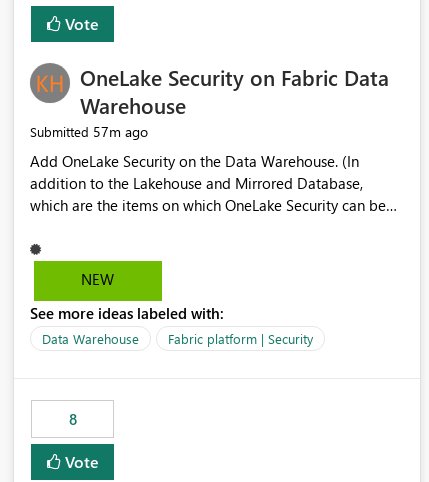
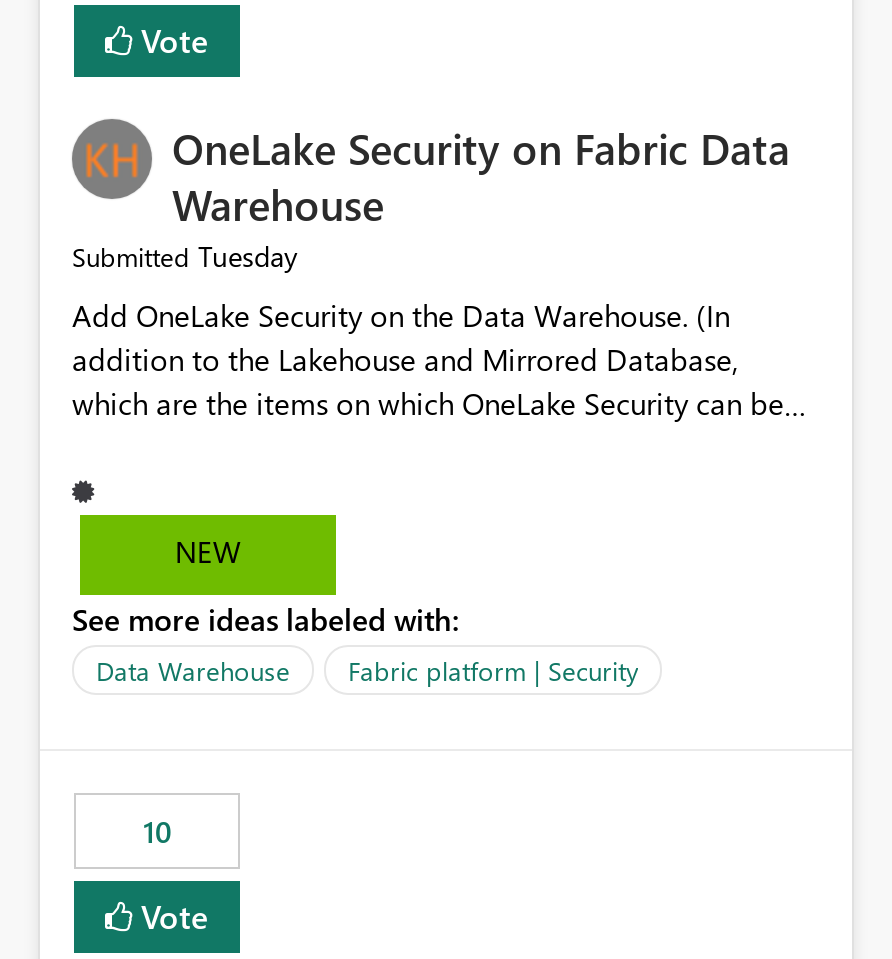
[30,122,148,141] Submitted 57m ago -> [72,238,298,276] Submitted Tuesday
[68,409,76,429] 8 -> [143,812,171,852] 10

